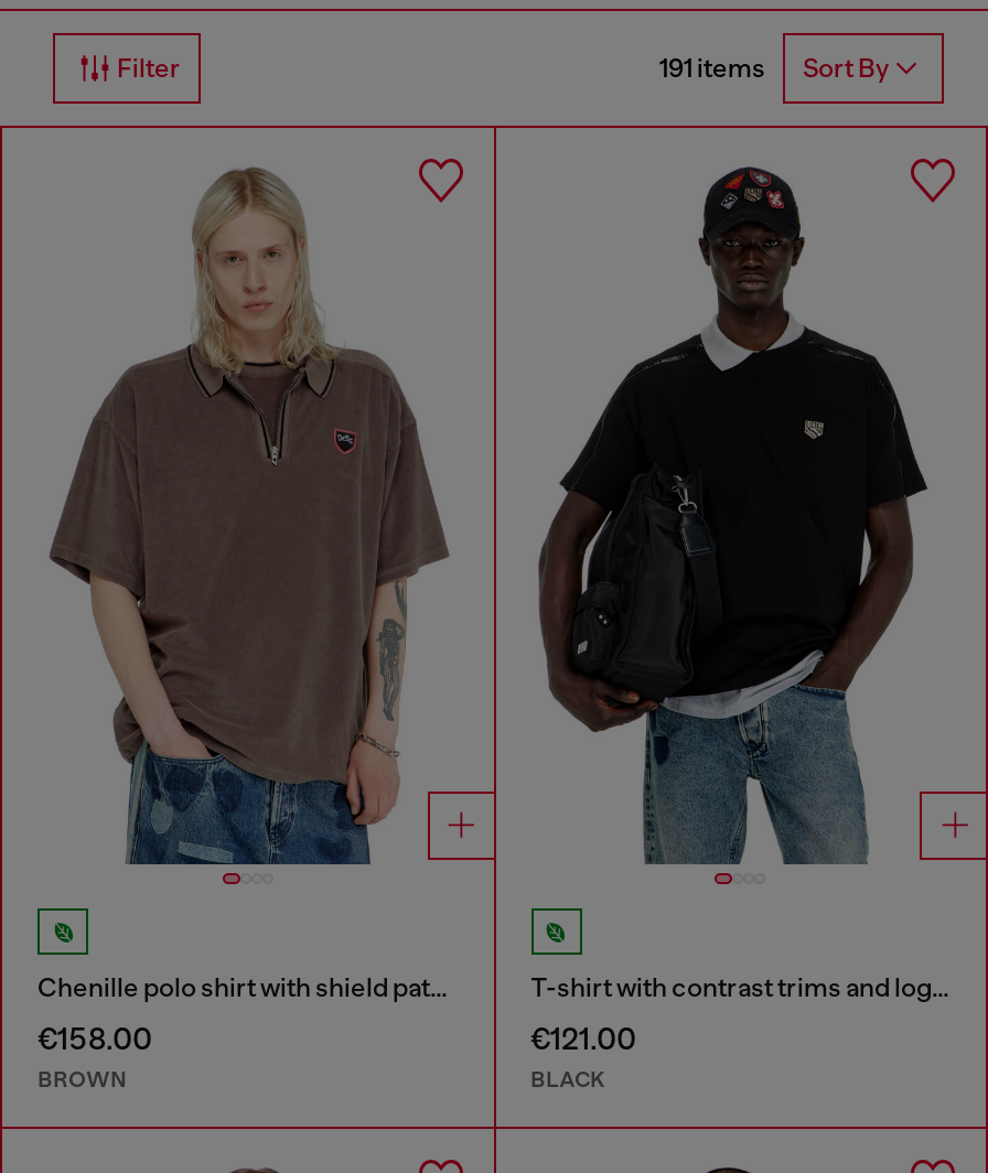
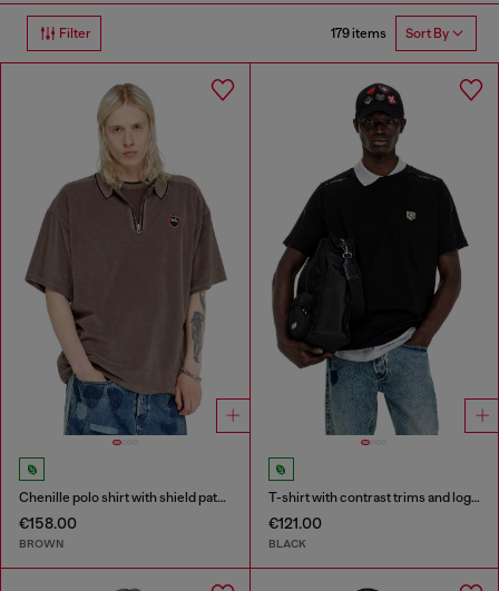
[659,53,889,85] 191 items Sort By -> [331,25,449,42] 179 items Sort By

